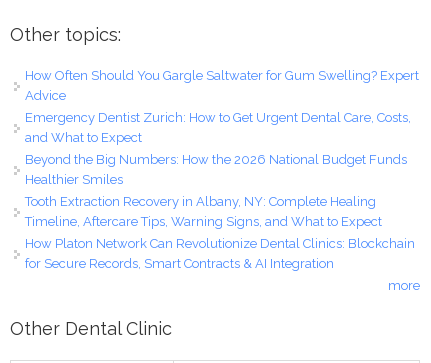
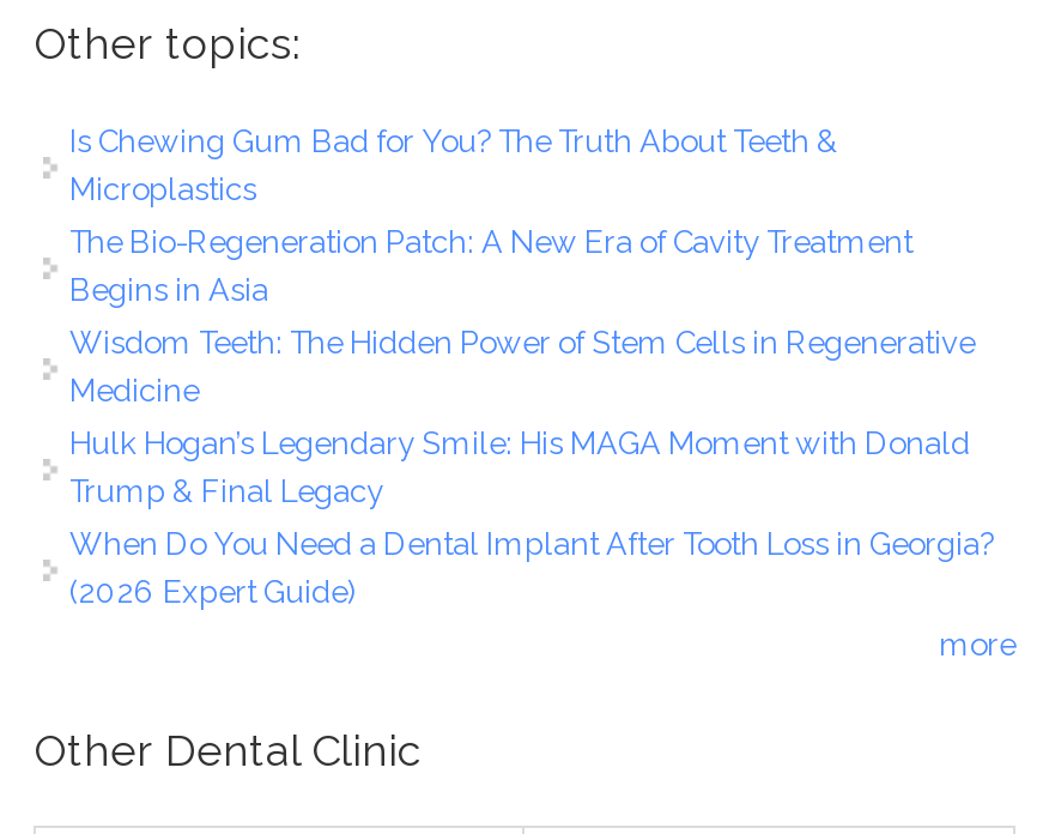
[25,68,419,103] How Often Should You Gargle Saltwater for Gum Swelling? Expert | Advice -> [69,124,838,208] Is Chewing Gum Bad for You? The Truth About Teeth & | Microplastics
[25,110,411,145] Emergency Dentist Zurich: How to Get Urgent Dental Care, Costs, | and What to Expect -> [69,225,913,308] The Bio-Regeneration Patch: A New Era of Cavity Treatment | Begins in Asia
[25,152,407,187] Beyond the Big Numbers: How the 2026 National Budget Funds | Healthier Smiles -> [69,325,975,409] Wisdom Teeth: The Hidden Power of Stem Cells in Regenerative | Medicine
[25,194,382,229] Tooth Extraction Recovery in Albany, NY: Complete Healing | Timeline, Aftercare Tips, Warning Signs, and What to Expect -> [69,426,970,510] Hulk Hogan’s Legendary Smile: His MAGA Moment with Donald | Trump & Final Legacy
[25,236,415,271] How Platon Network Can Revolutionize Dental Clinics: Blockchain | for Secure Records, Smart Contracts & AI Integration -> [69,527,994,610] When Do You Need a Dental Implant After Tooth Loss in Georgia? | (2026 Expert Guide)

